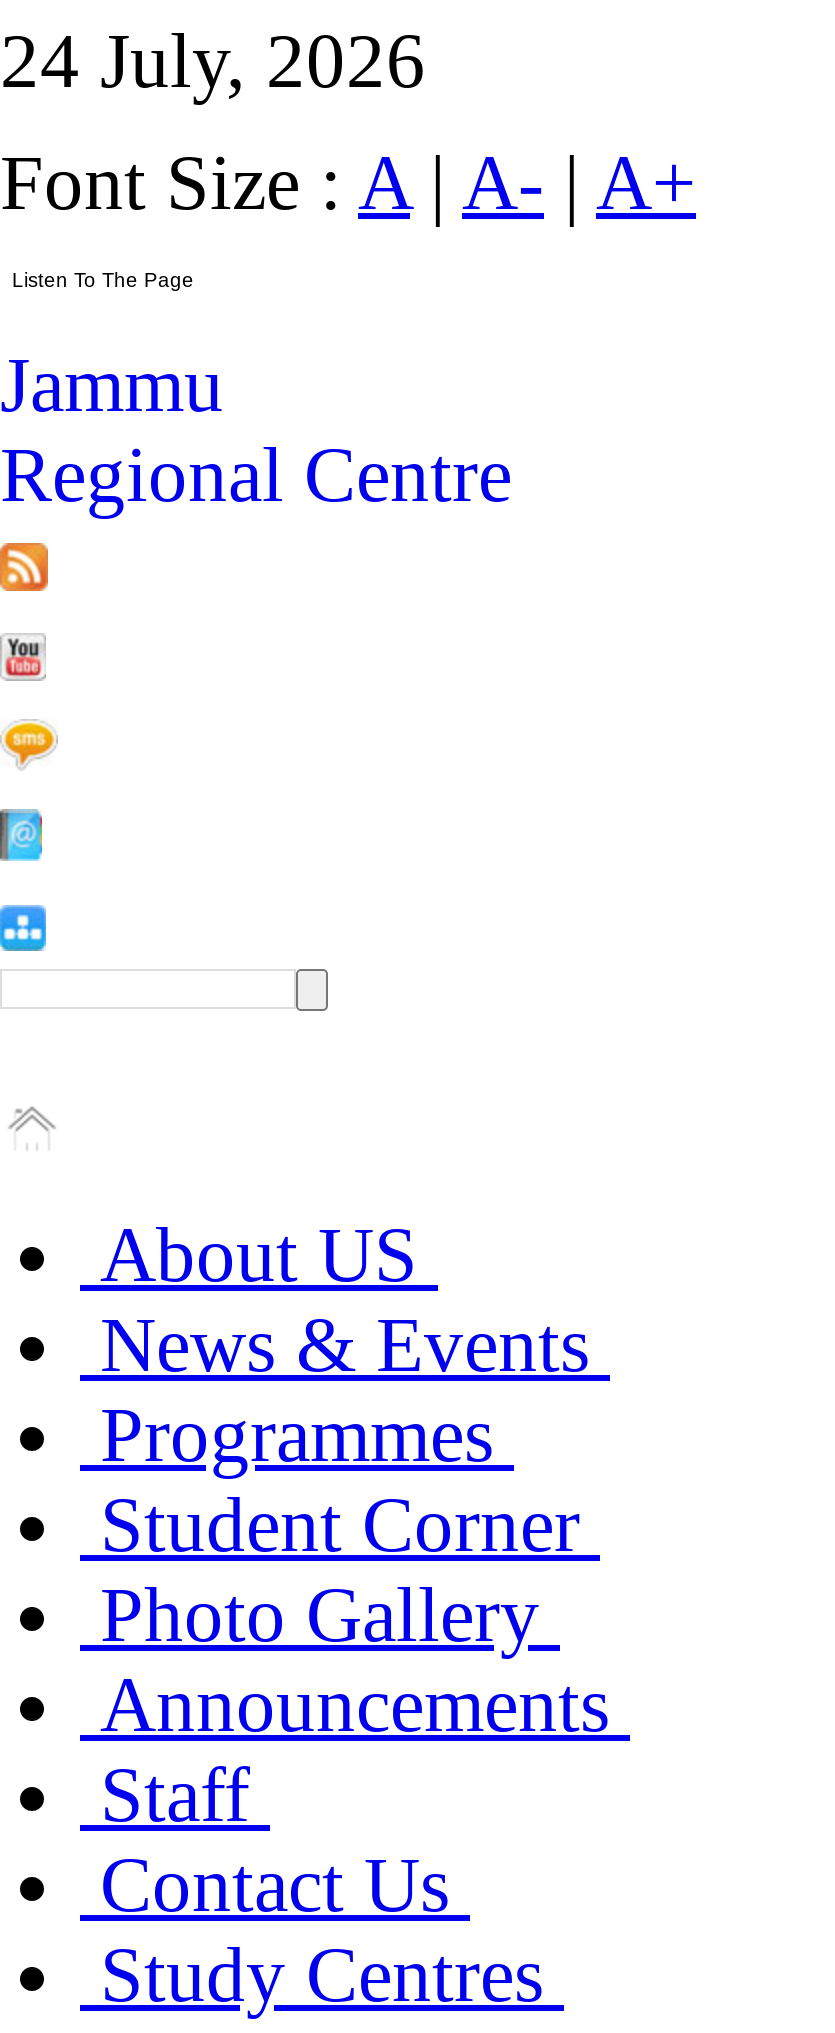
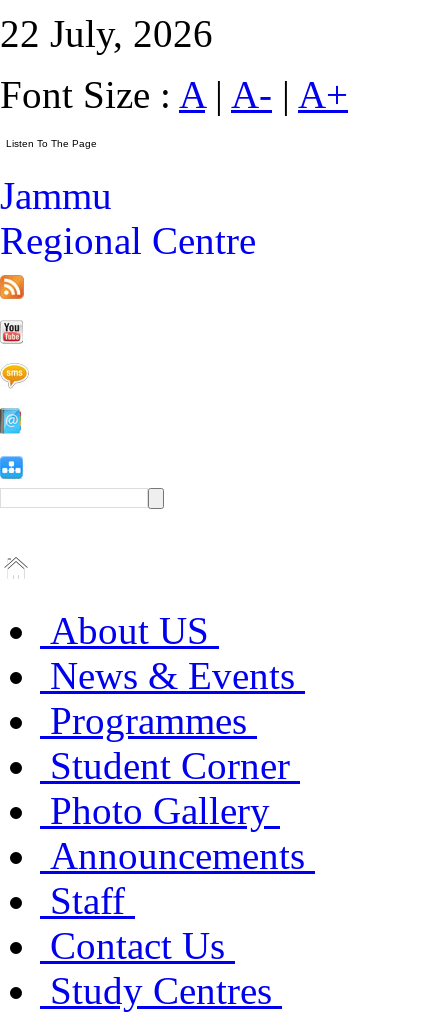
[0,17,426,103] 24 July, 2026 -> [0,12,213,55] 22 July, 2026

